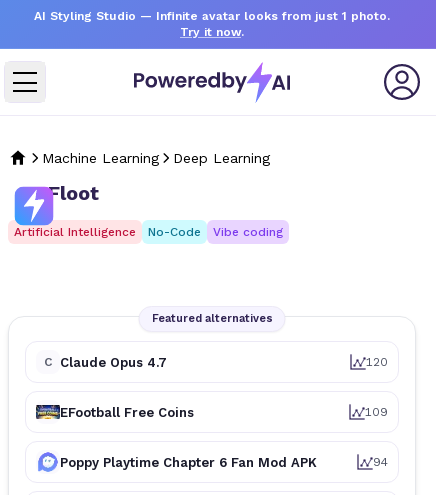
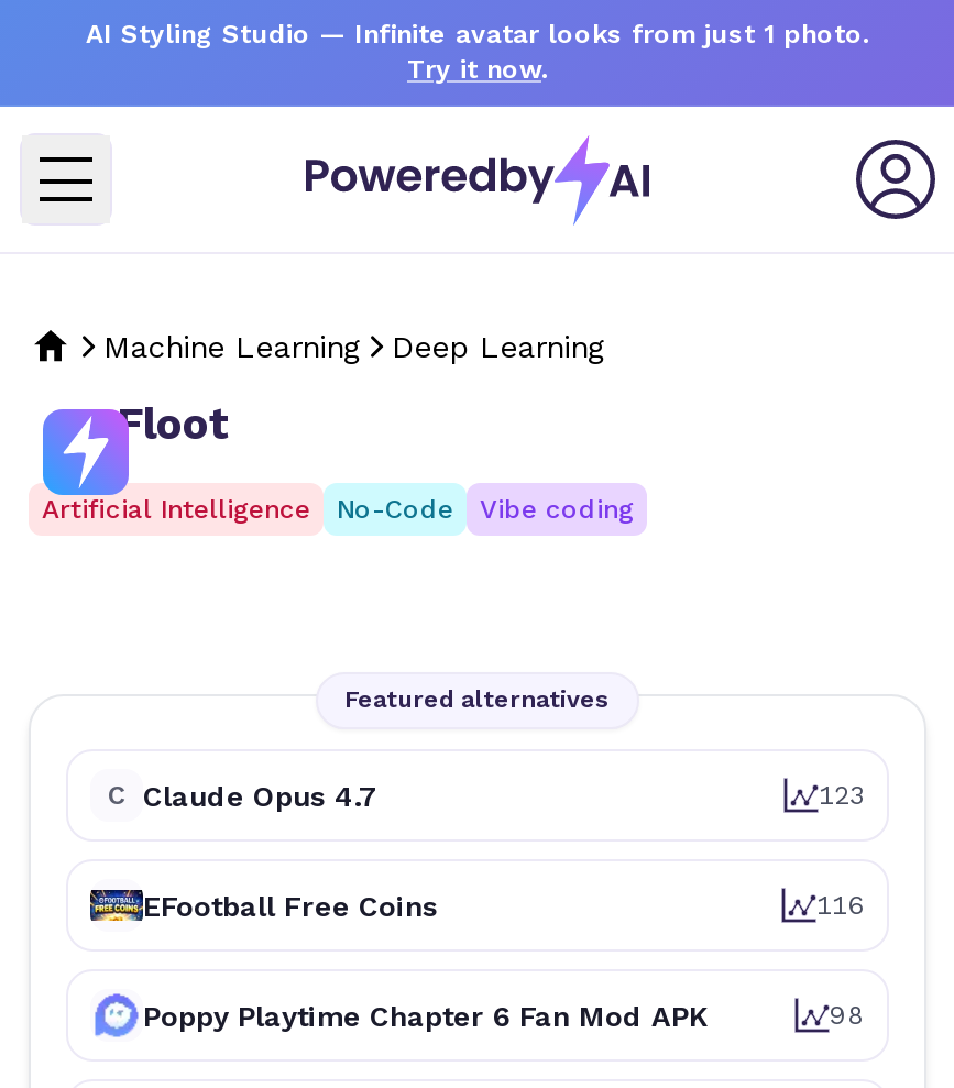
[366,355,388,369] 120 -> [819,780,865,811] 123
[365,405,388,419] 109 -> [816,890,865,921] 116
[373,455,388,469] 94 -> [830,1000,865,1031] 98

